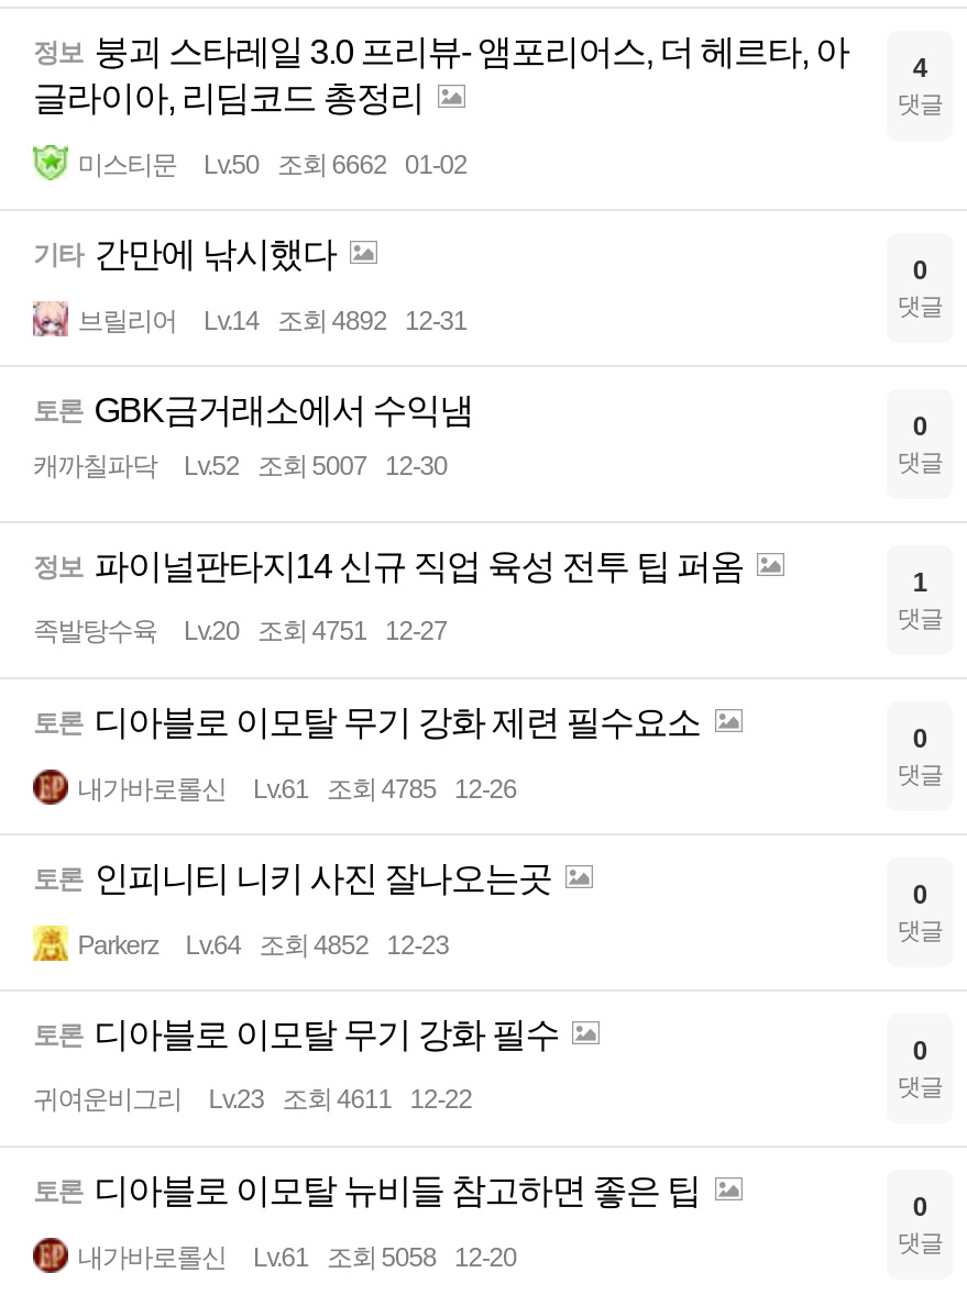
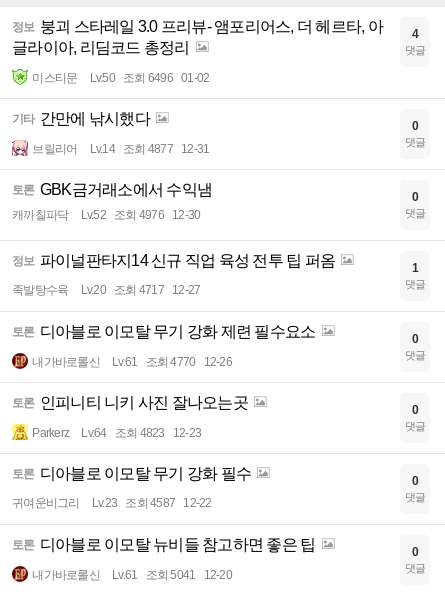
[77,148,467,179] 미스티문 Lv.50 조회 6662 01-02 -> [32,70,209,84] 미스티문 Lv.50 조회 6496 01-02
[77,305,467,335] 브릴리어 Lv.14 조회 4892 12-31 -> [32,141,209,155] 브릴리어 Lv.14 조회 4877 12-31
[33,450,447,480] 캐까칠파닥 Lv.52 조회 5007 12-30 -> [12,207,200,221] 캐까칠파닥 Lv.52 조회 4976 12-30
[33,615,447,645] 족발탕수육 Lv.20 조회 4751 12-27 -> [12,282,200,296] 족발탕수육 Lv.20 조회 4717 12-27
[77,773,517,804] 내가바로롤신 Lv.61 조회 4785 12-26 -> [32,354,232,368] 내가바로롤신 Lv.61 조회 4770 12-26
[77,929,449,960] Parkerz Lv.64 조회 4852 12-23 -> [32,425,201,439] Parkerz Lv.64 조회 4823 12-23
[33,1083,472,1114] 귀여운비그리 Lv.23 조회 4611 12-22 -> [12,495,211,509] 귀여운비그리 Lv.23 조회 4587 12-22
[77,1241,517,1272] 내가바로롤신 Lv.61 조회 5058 12-20 -> [32,567,232,581] 내가바로롤신 Lv.61 조회 5041 12-20

